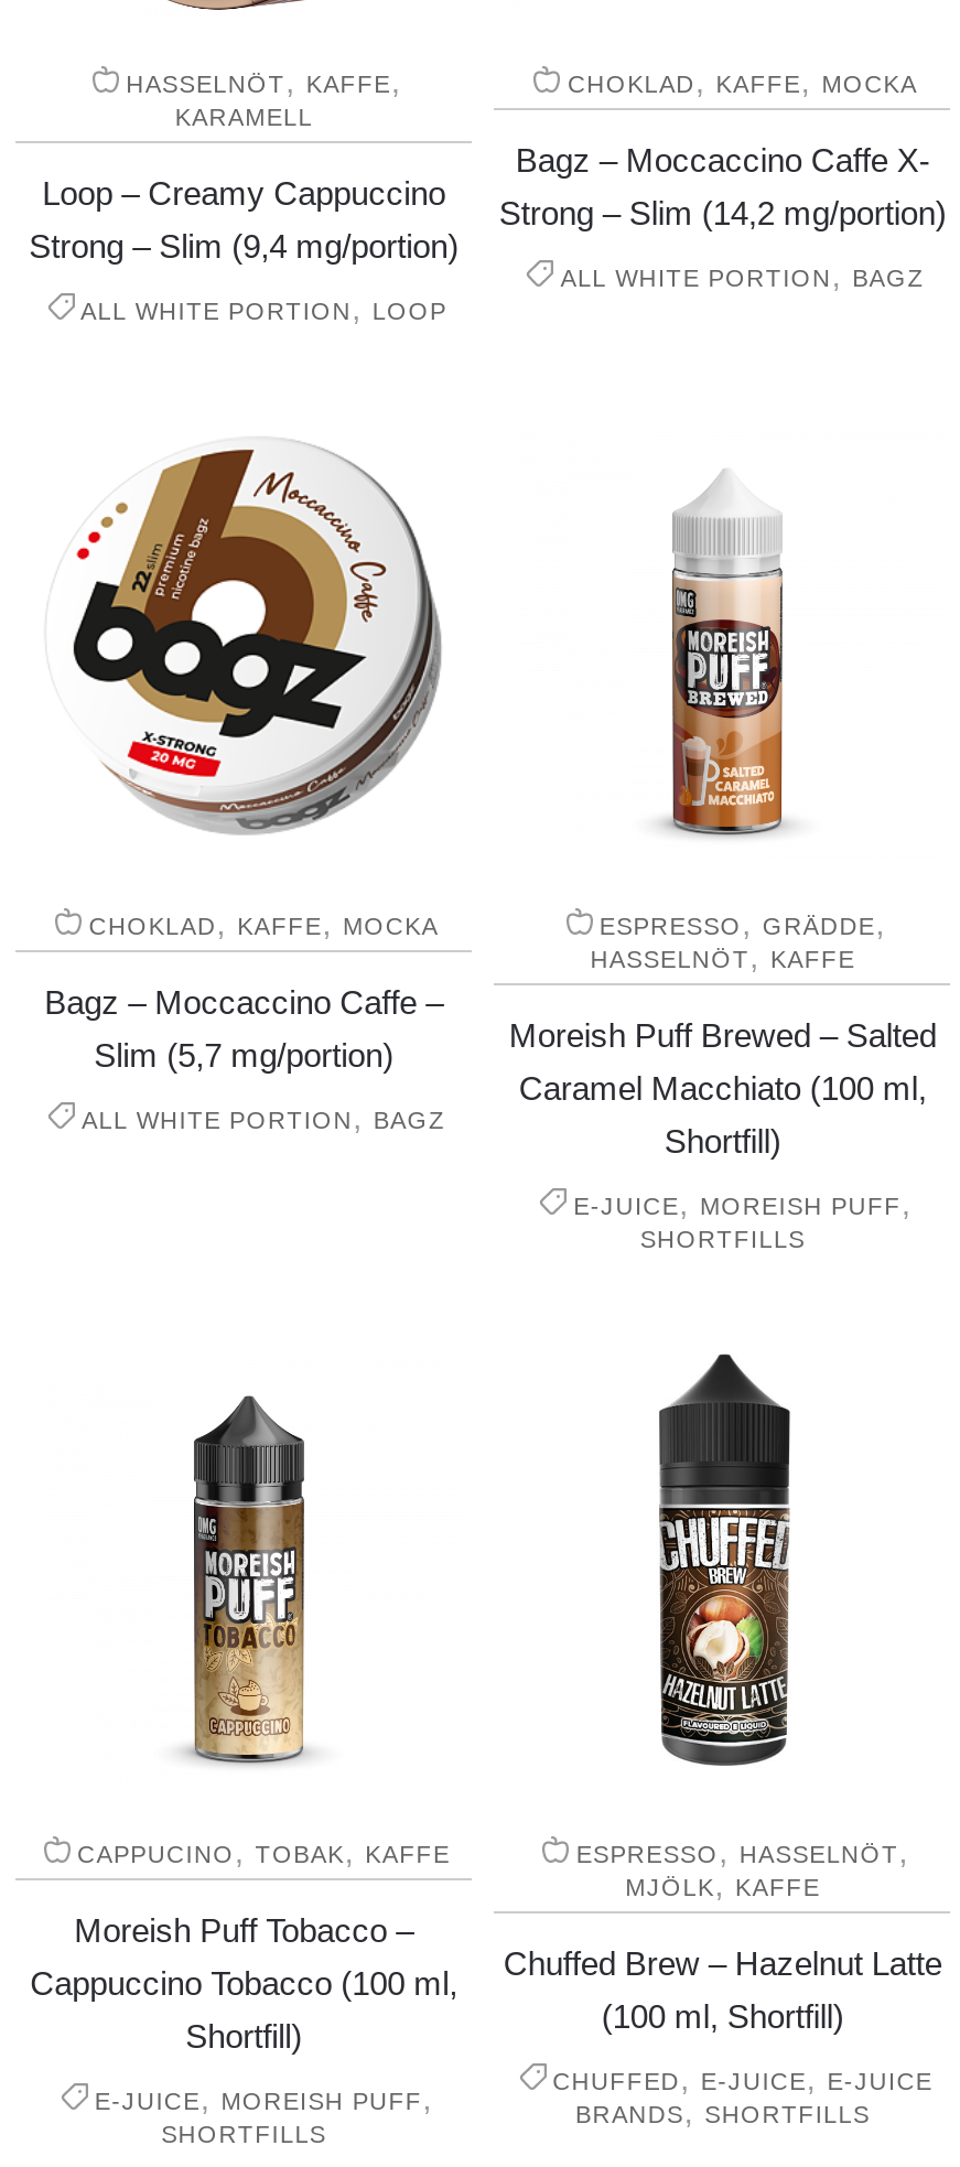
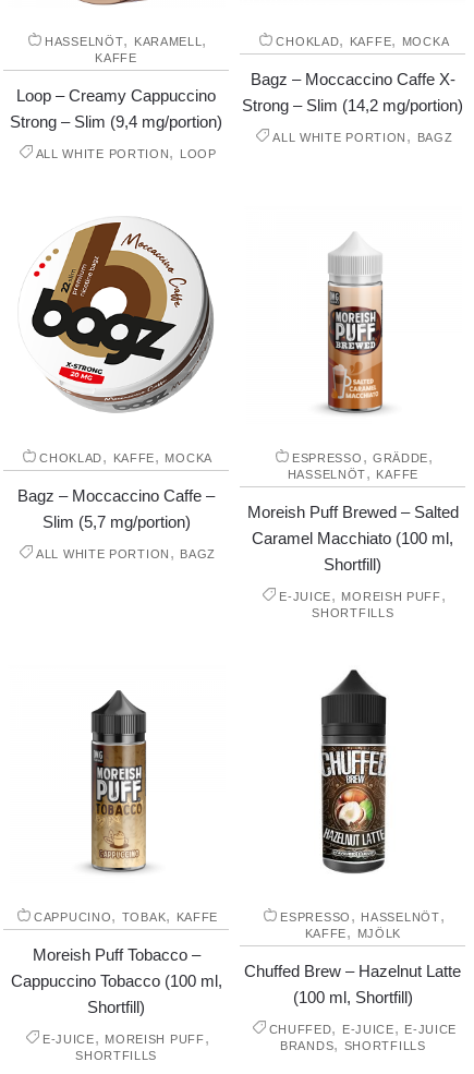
[126,62,401,131] HASSELNÖT, KAFFE, | KARAMELL -> [45,31,207,65] HASSELNÖT, KARAMELL, | KAFFE
[625,1865,820,1903] MJÖLK, KAFFE -> [305,923,401,941] KAFFE, MJÖLK

